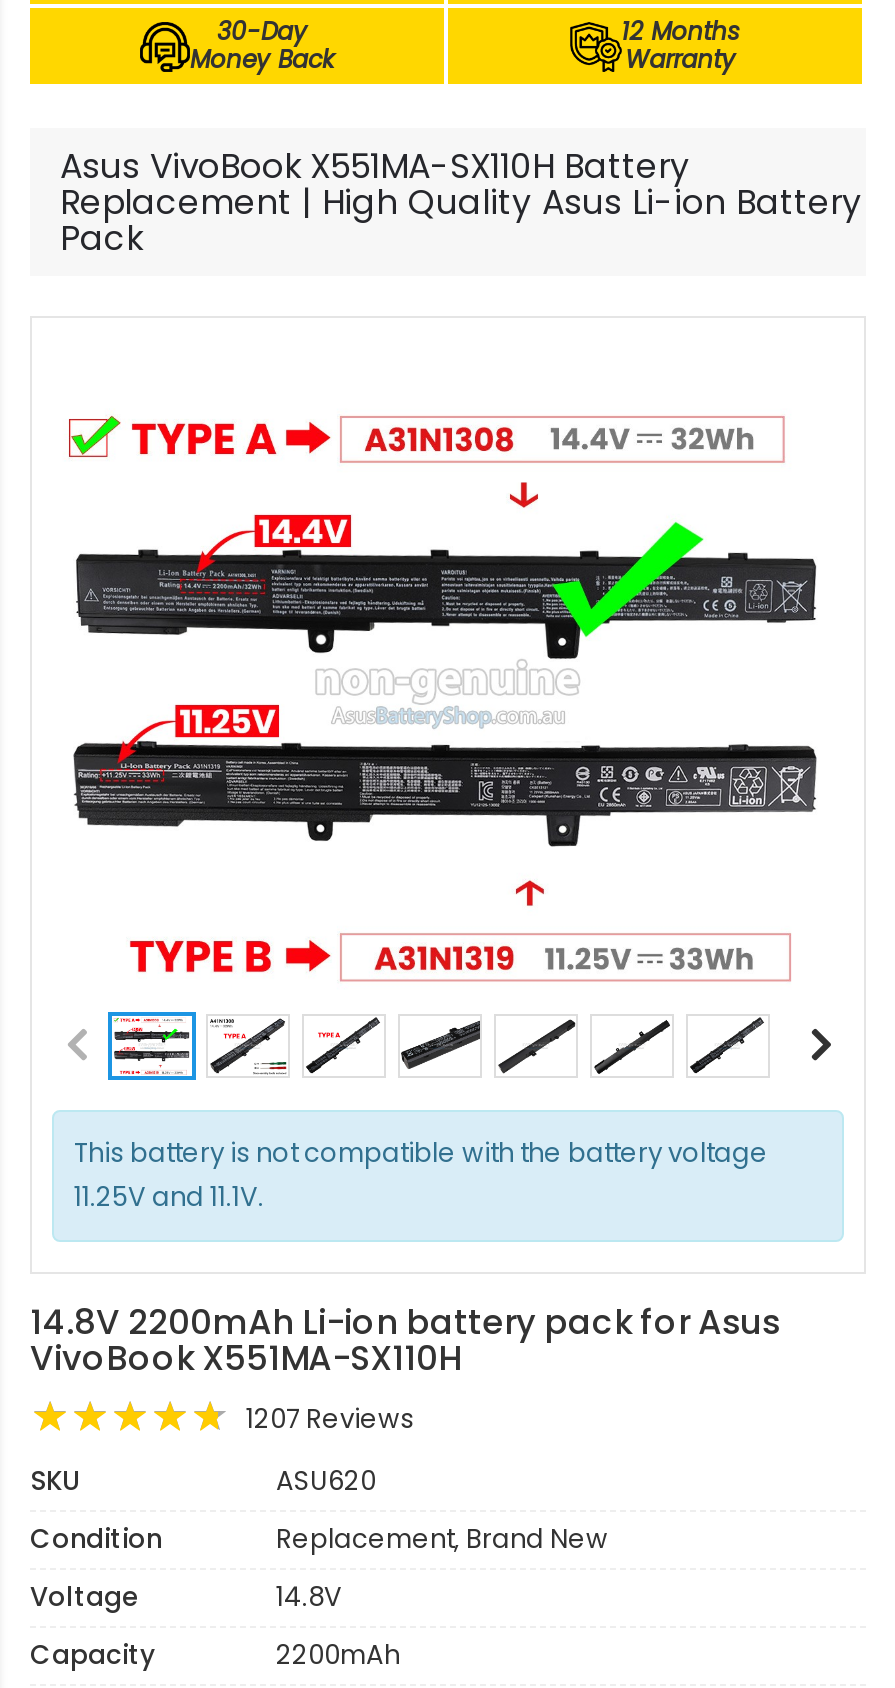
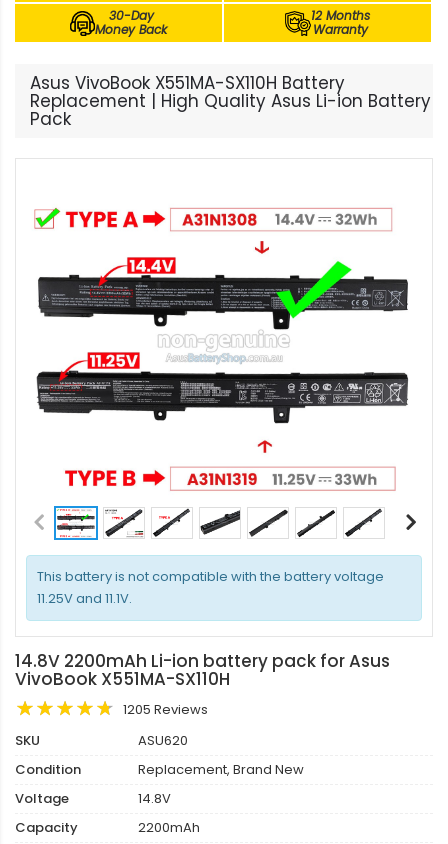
[246,1400,414,1438] 1207 Reviews -> [123,700,208,719] 1205 Reviews

